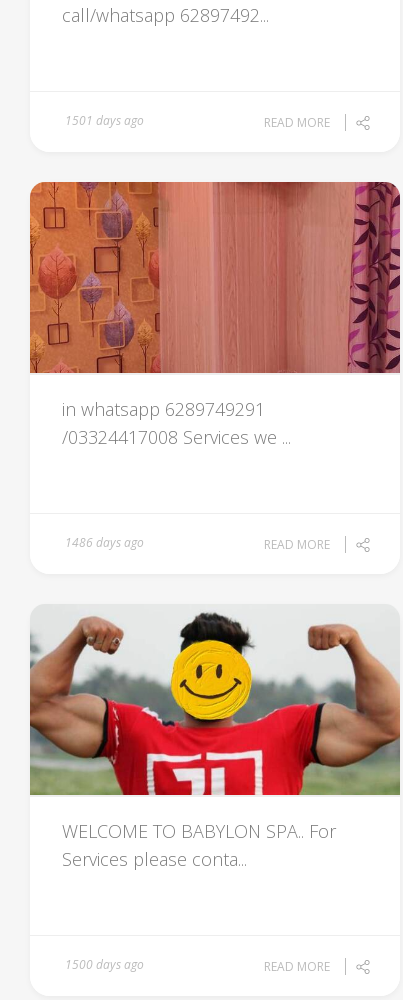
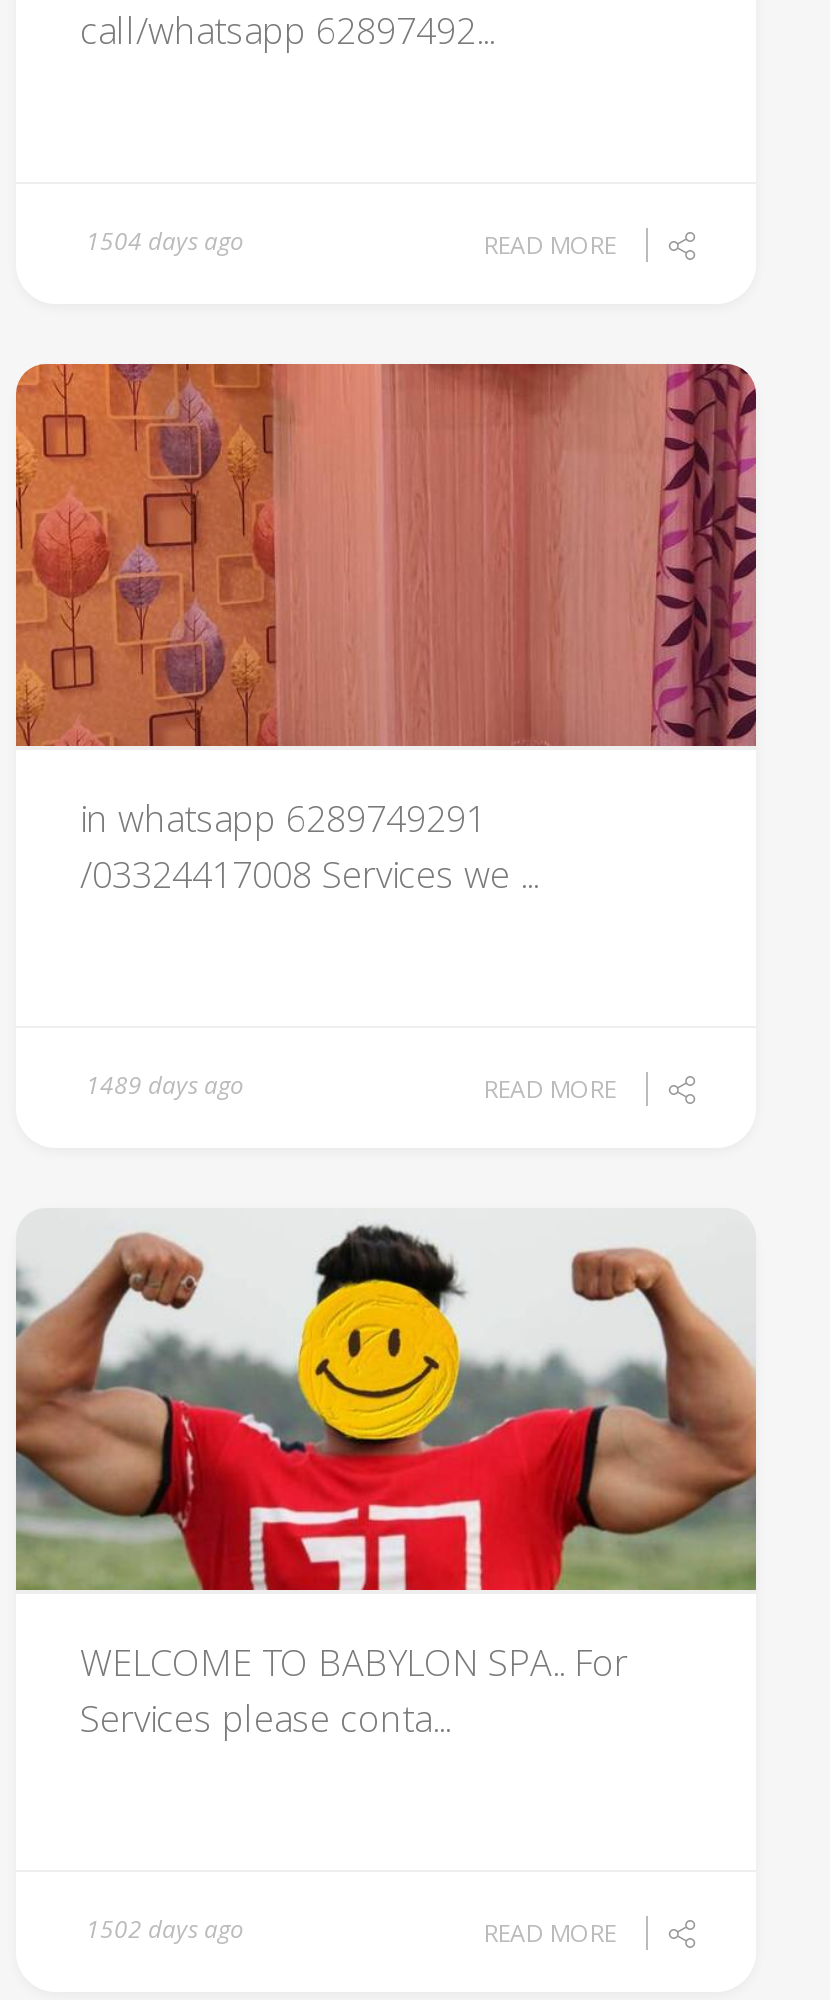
[65,112,144,129] 1501 days ago -> [86,224,244,258] 1504 days ago
[65,534,144,551] 1486 days ago -> [86,1068,244,1102] 1489 days ago
[65,956,144,973] 1500 days ago -> [86,1912,244,1946] 1502 days ago

